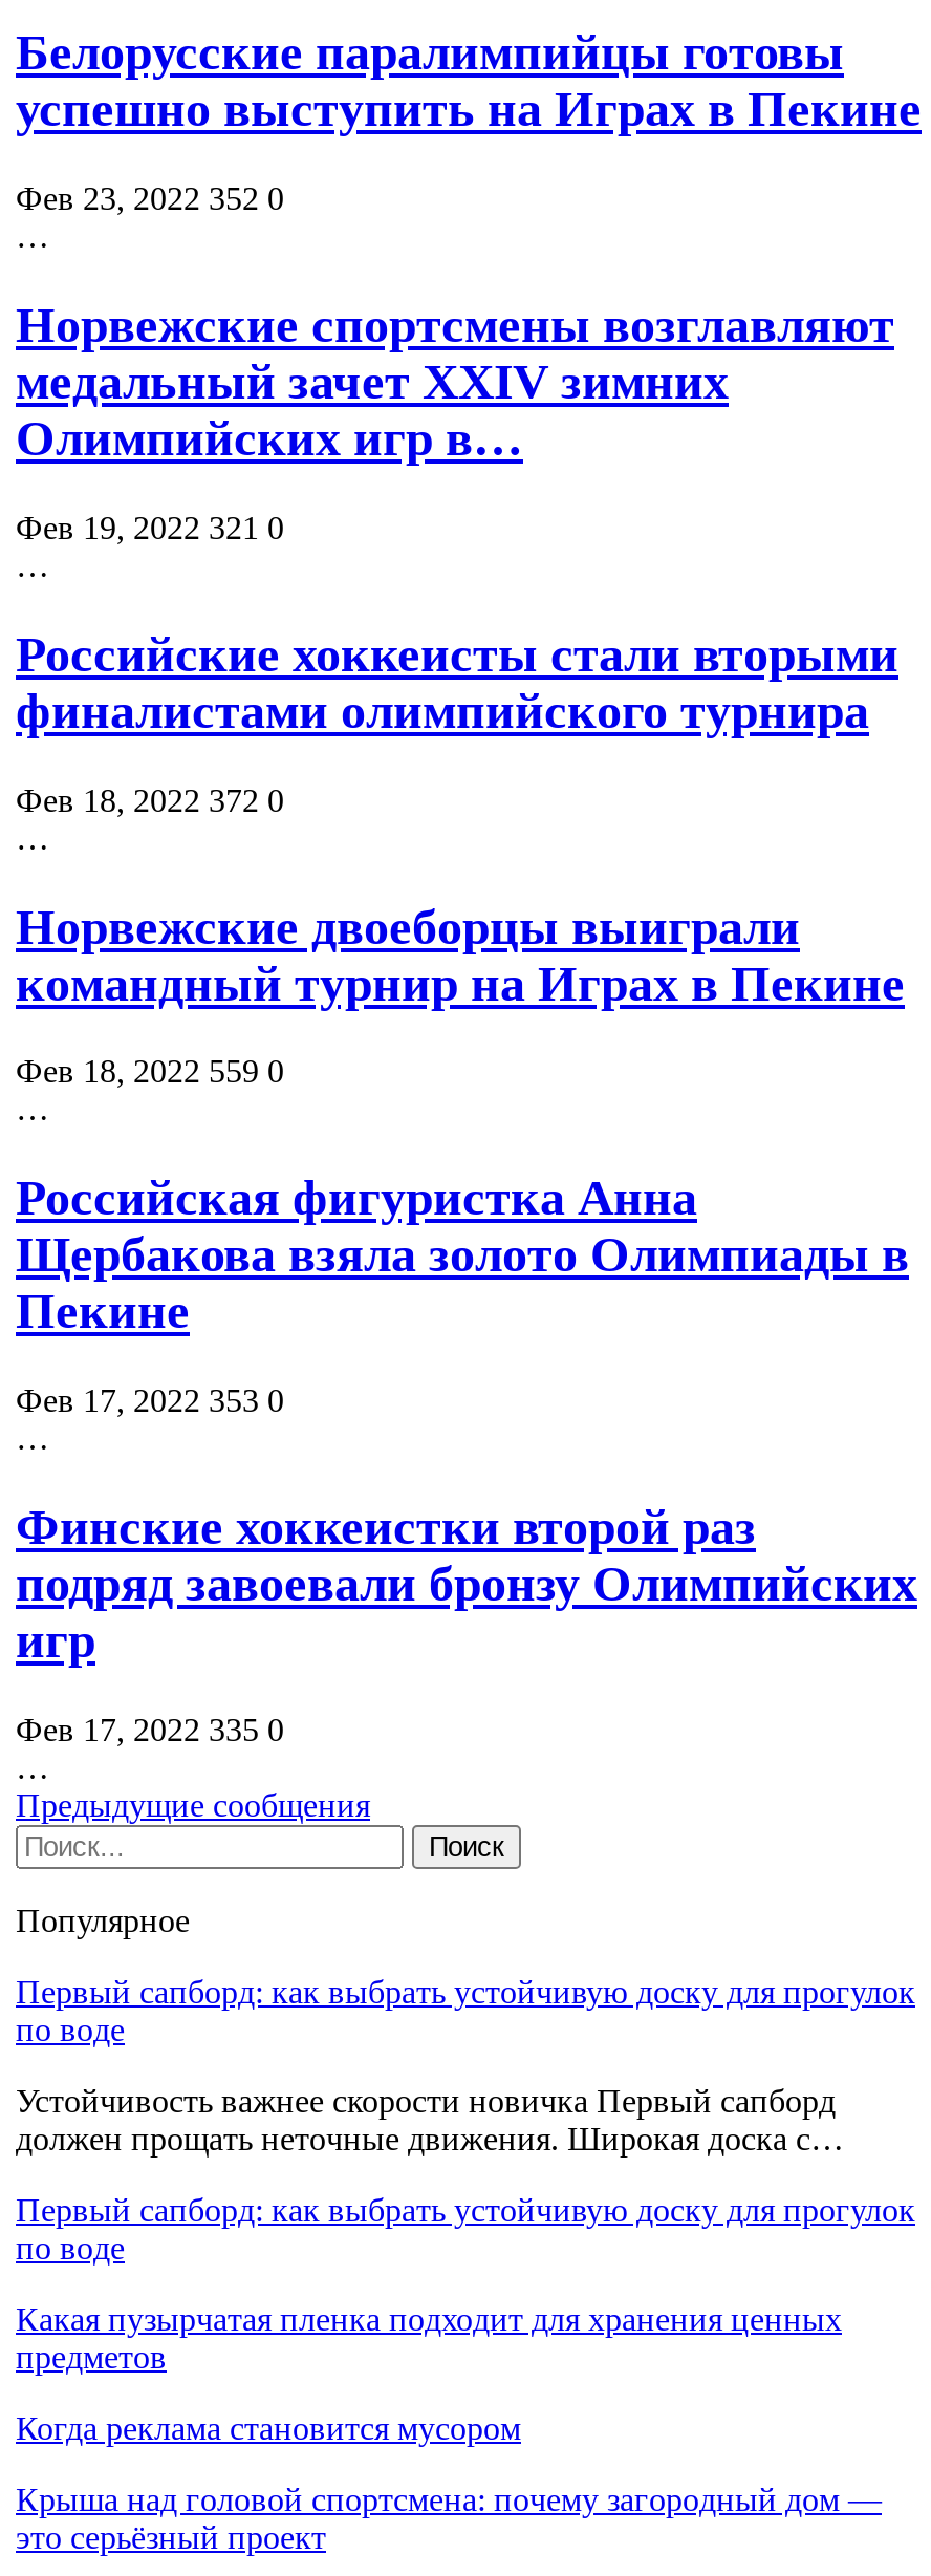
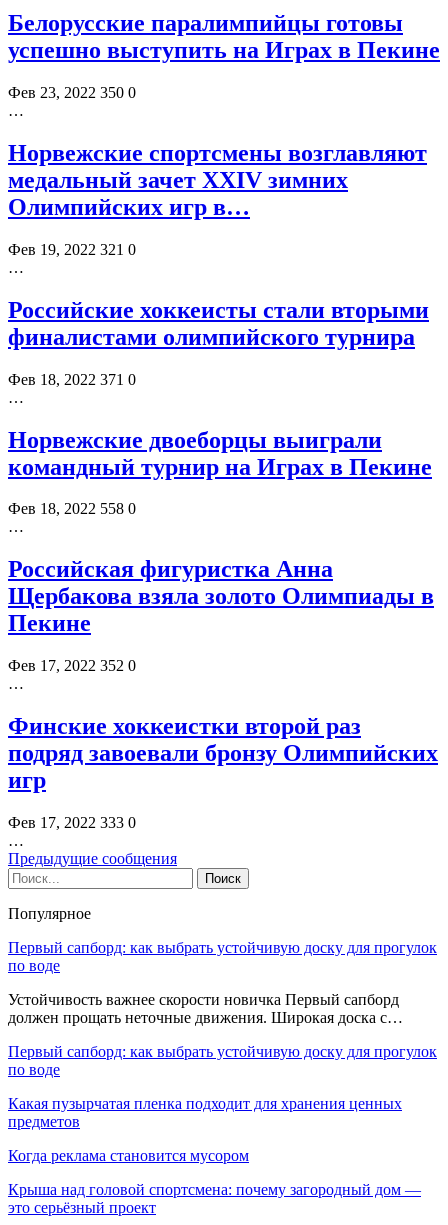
[16,180,284,216] Фев 23, 2022 352 0 -> [8,84,136,101] Фев 23, 2022 350 0
[16,782,284,817] Фев 18, 2022 372 0 -> [8,371,136,388] Фев 18, 2022 371 0
[16,1054,284,1090] Фев 18, 2022 559 0 -> [8,500,136,517] Фев 18, 2022 558 0
[16,1383,284,1418] Фев 17, 2022 353 0 -> [8,657,136,674] Фев 17, 2022 352 0
[16,1712,284,1747] Фев 17, 2022 335 0 -> [8,814,136,831] Фев 17, 2022 333 0

